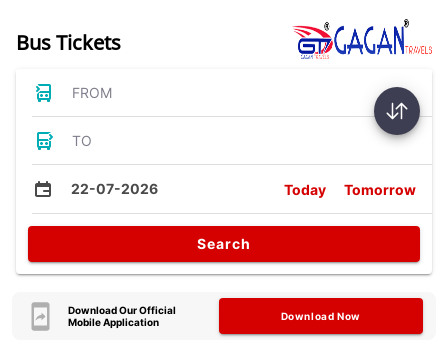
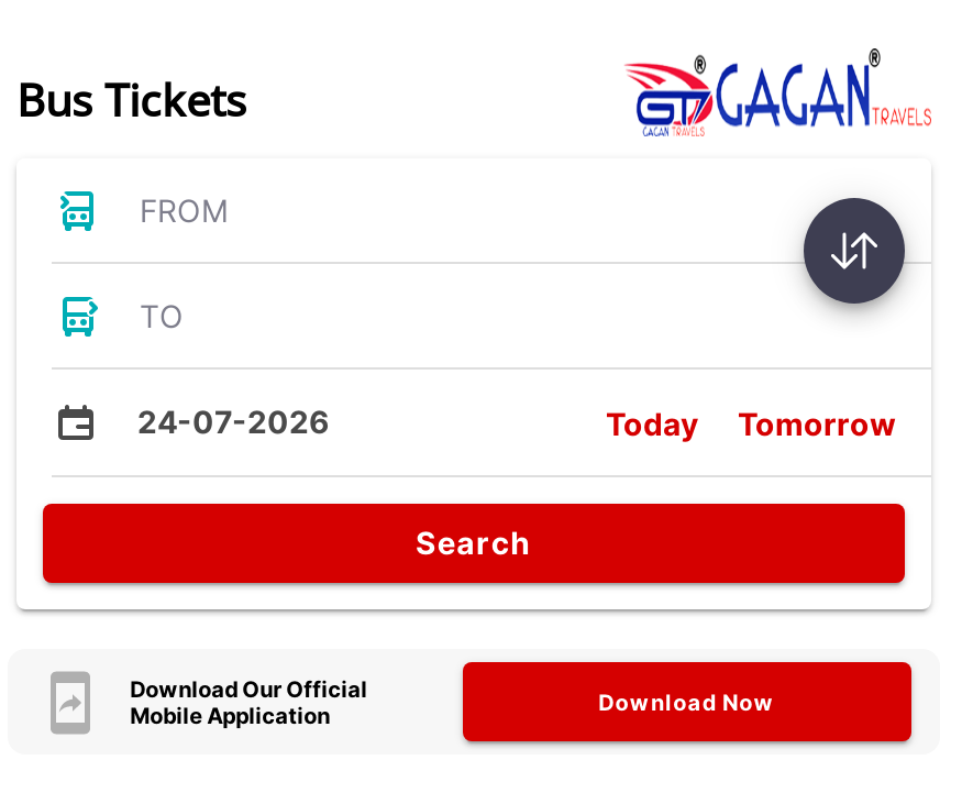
[71,180,158,197] 22-07-2026 -> [137,403,329,440] 24-07-2026

